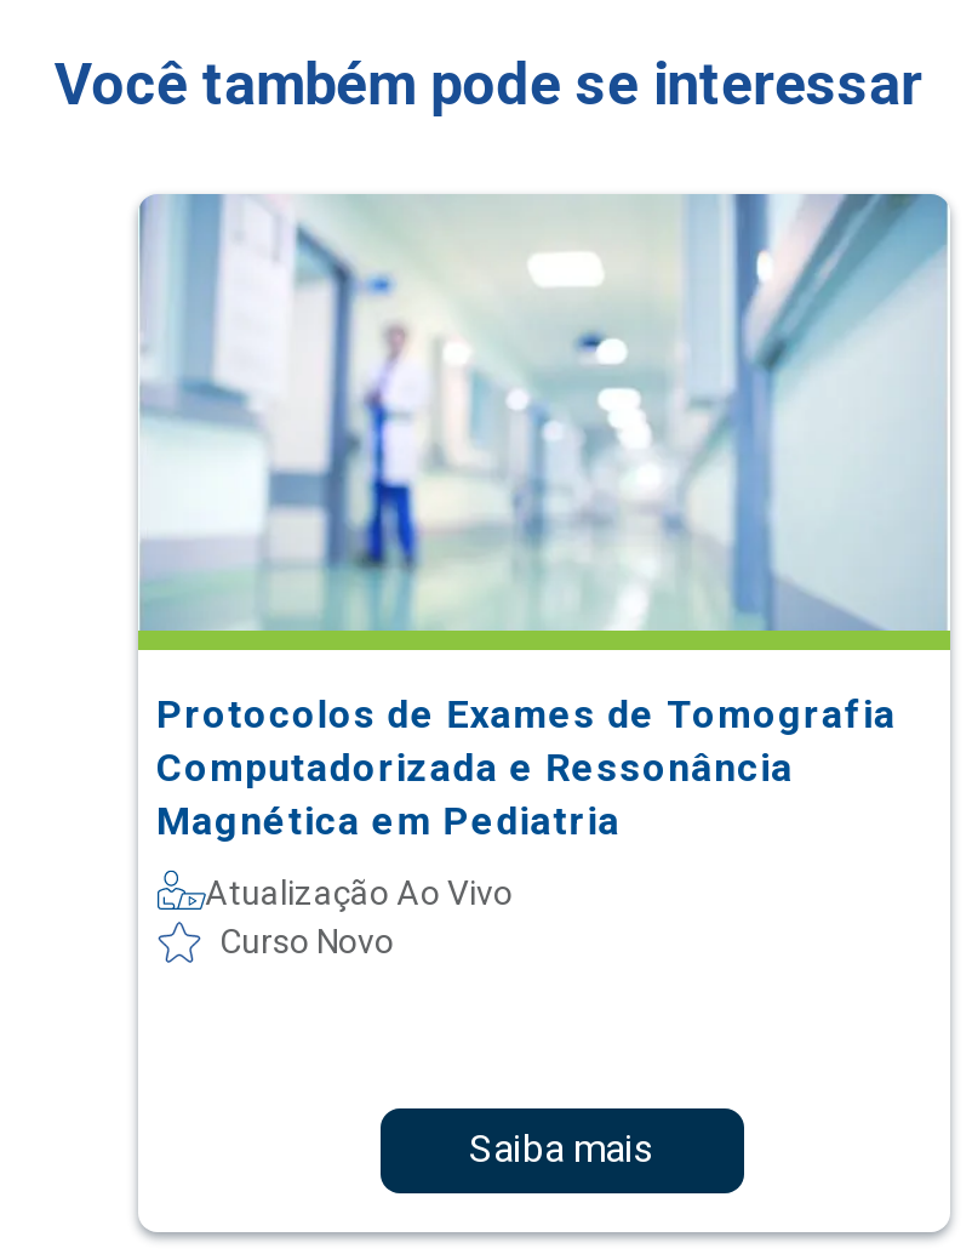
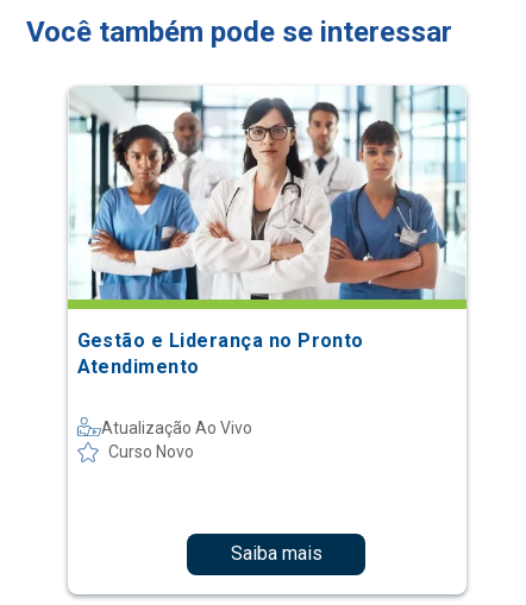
[138,192,948,844] [image] | Protocolos de Exames de Tomografia | Computadorizada e Ressonância | Magnética em Pediatria -> [69,84,464,378] [image] | Gestão e Liderança no Pronto | Atendimento

